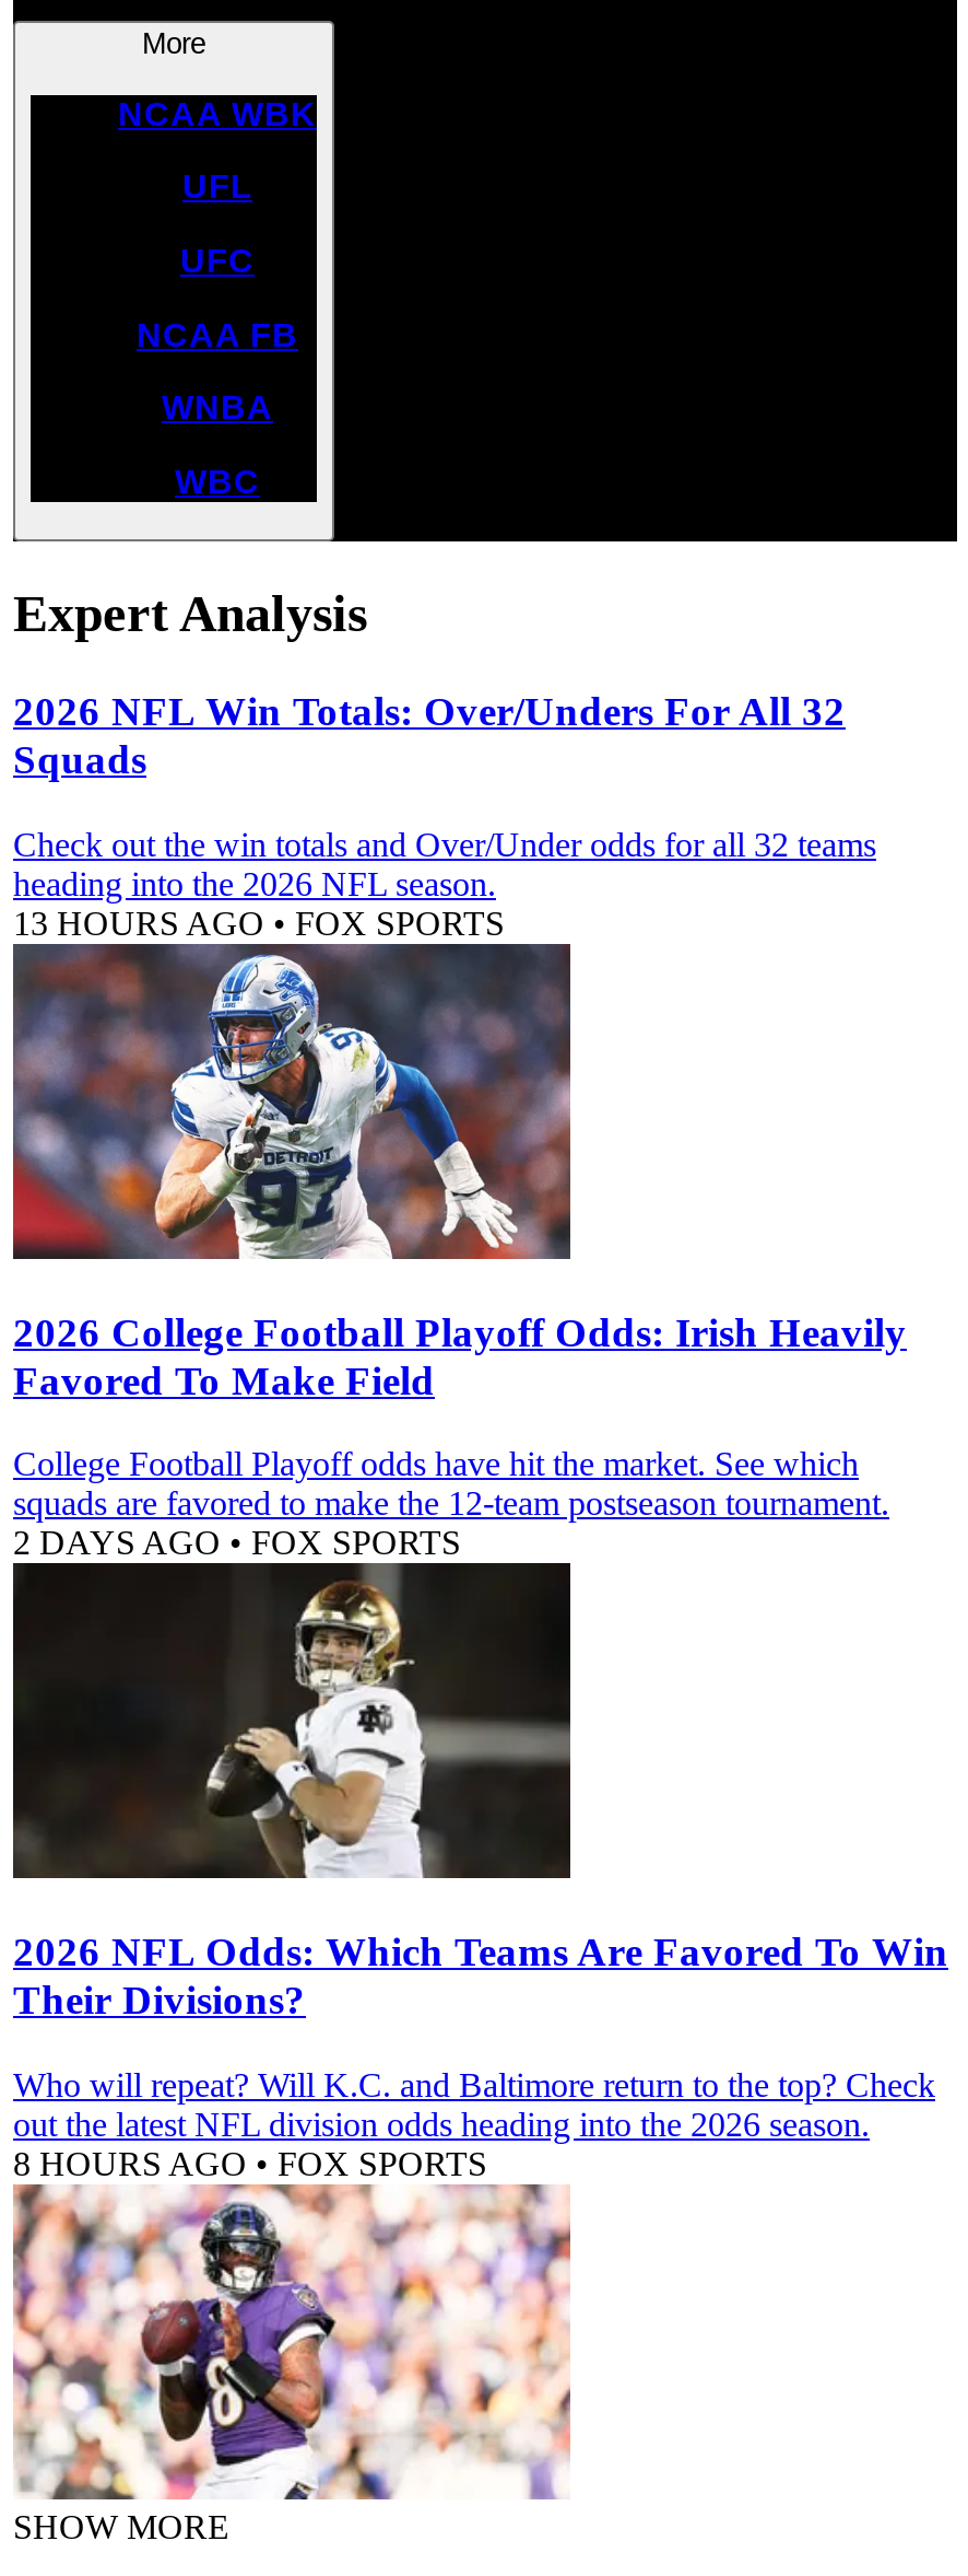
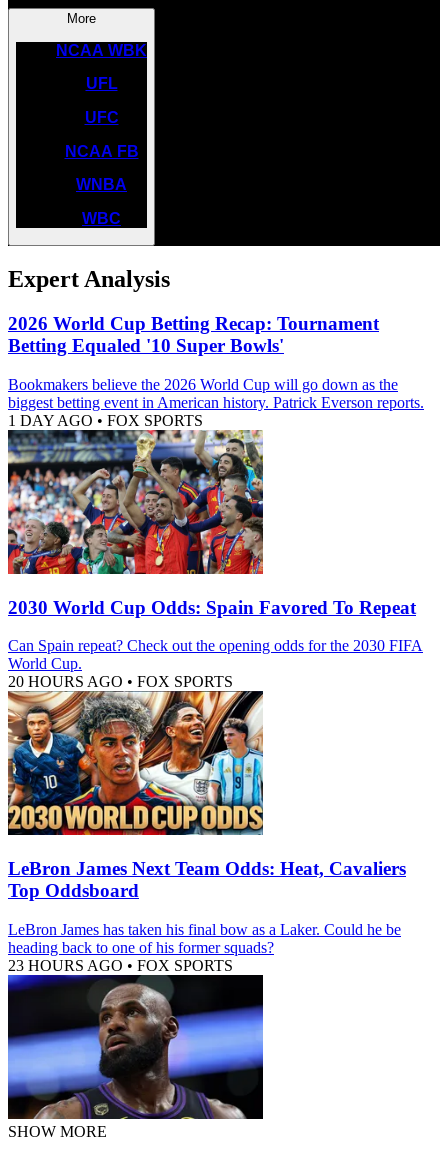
[13,688,846,783] 2026 NFL Win Totals: Over/Unders For All 32 | Squads -> [8,313,379,356] 2026 World Cup Betting Recap: Tournament | Betting Equaled '10 Super Bowls'
[13,826,876,942] Check out the win totals and Over/Under odds for all 32 teams | heading into the 2026 NFL season. | 13 HOURS AGO • FOX SPORTS -> [8,376,424,429] Bookmakers believe the 2026 World Cup will go down as the | biggest betting event in American history. Patrick Everson reports. | 1 DAY AGO • FOX SPORTS
[11,966,907,1403] [image] | 2026 College Football Playoff Odds: Irish Heavily | Favored To Make Field -> [7,430,416,618] [image] | 2030 World Cup Odds: Spain Favored To Repeat
[13,1446,889,1562] College Football Playoff odds have hit the market. See which | squads are favored to make the 12-team postseason tournament. | 2 DAYS AGO • FOX SPORTS -> [8,637,423,690] Can Spain repeat? Check out the opening odds for the 2030 FIFA | World Cup. | 20 HOURS AGO • FOX SPORTS
[11,1565,948,2023] [image] | 2026 NFL Odds: Which Teams Are Favored To Win | Their Divisions? -> [7,702,406,901] [image] | LeBron James Next Team Odds: Heat, Cavaliers | Top Oddsboard
[13,2066,935,2182] Who will repeat? Will K.C. and Baltimore return to the top? Check | out the latest NFL division odds heading into the 2026 season. | 8 HOURS AGO • FOX SPORTS -> [8,921,401,974] LeBron James has taken his final bow as a Laker. Could he be | heading back to one of his former squads? | 23 HOURS AGO • FOX SPORTS
[11,2184,572,2502] [image] -> [7,985,264,1120] [image]

